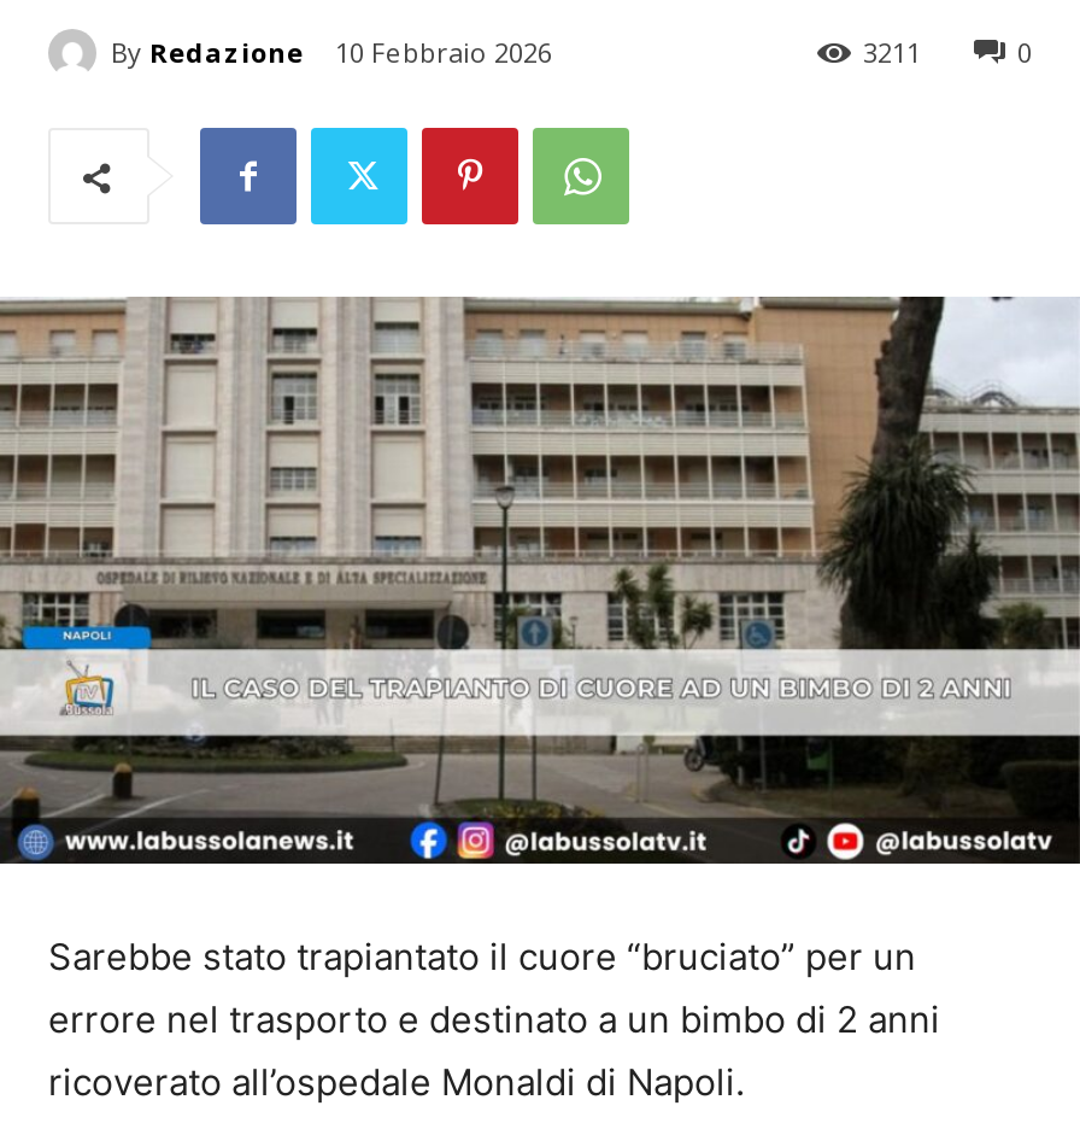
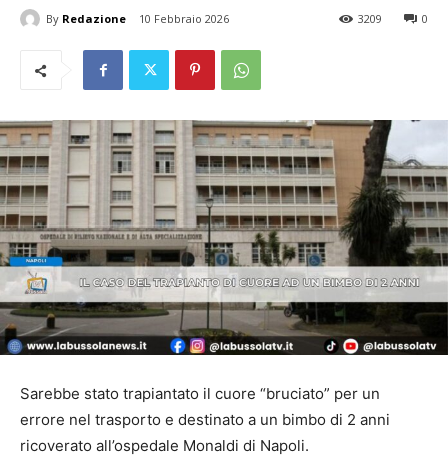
[863,34,921,70] 3211 -> [358,11,382,26] 3209

